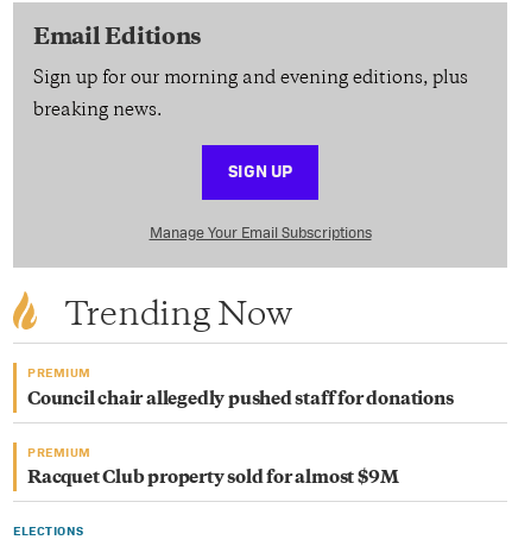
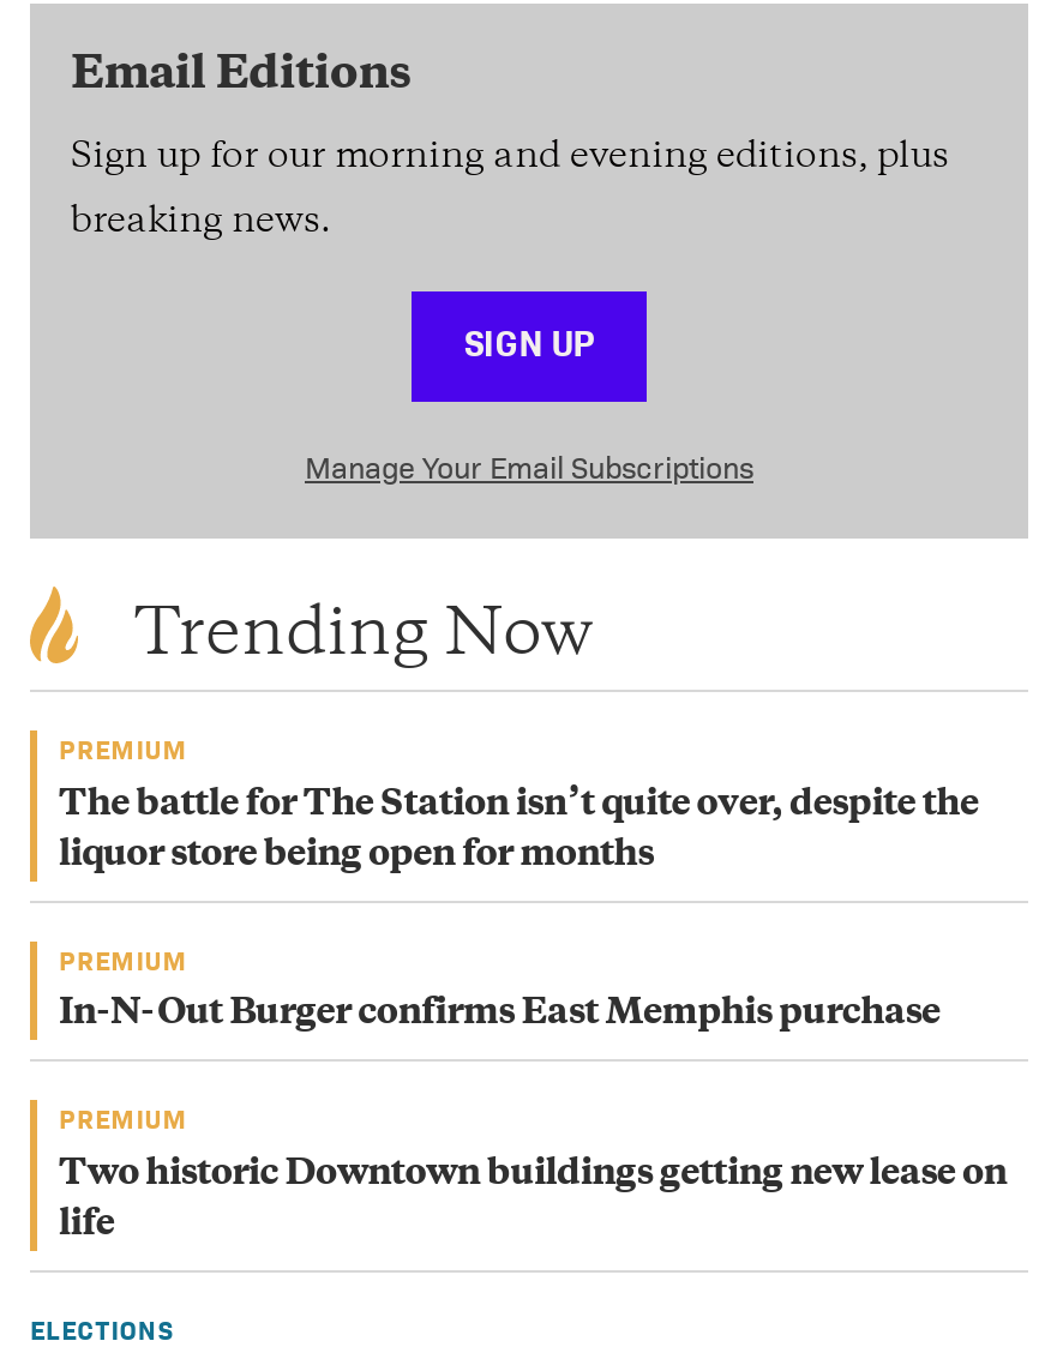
[27,391,453,409] Council chair allegedly pushed staff for donations -> [59,787,978,874] The battle for The Station isn’t quite over, despite the | liquor store being open for months
[27,470,398,488] Racquet Club property sold for almost $9M -> [59,997,1007,1243] In-N-Out Burger confirms East Memphis purchase | PREMIUM | Two historic Downtown buildings getting new lease on | life

